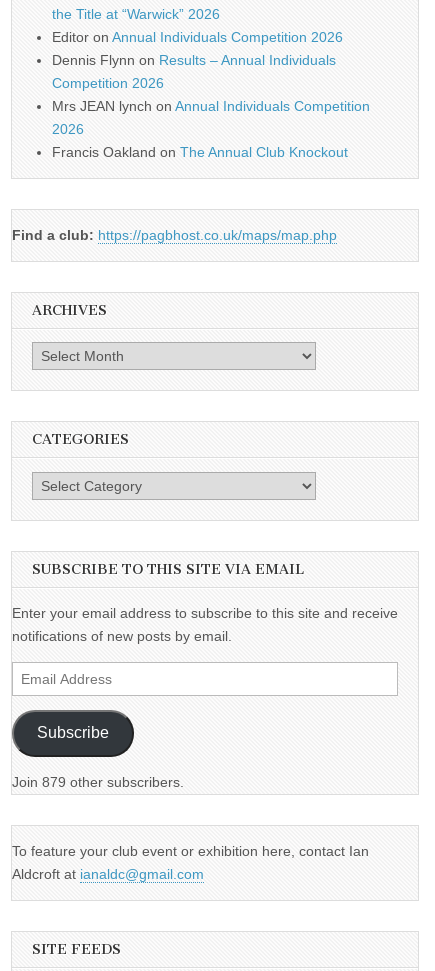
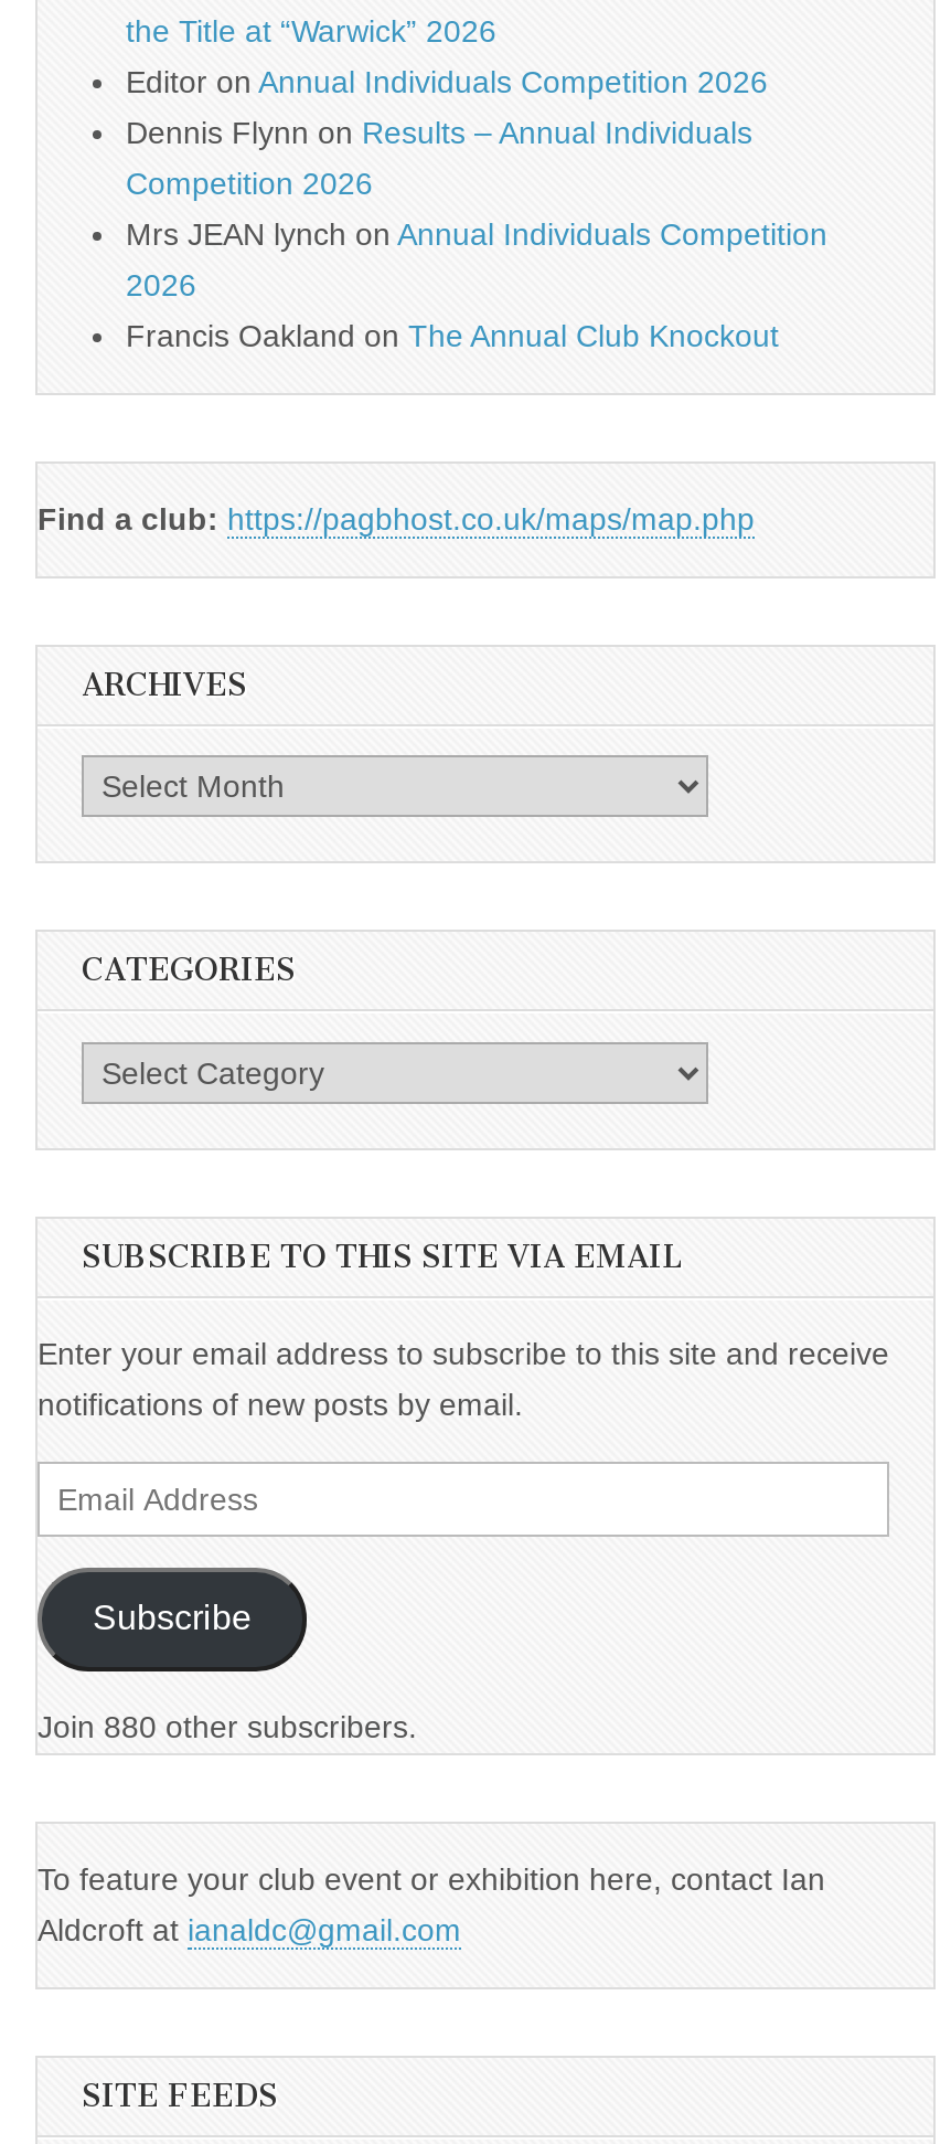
[12,773,184,789] Join 879 other subscribers. -> [38,1708,417,1743] Join 880 other subscribers.

